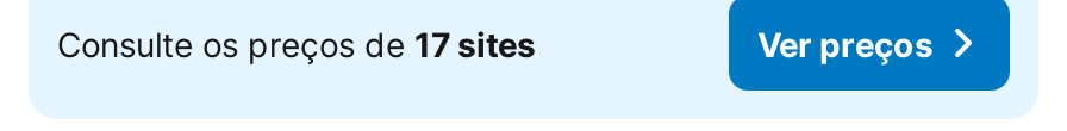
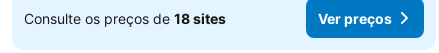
[57,23,536,63] Consulte os preços de 17 sites -> [24,9,226,26] Consulte os preços de 18 sites

